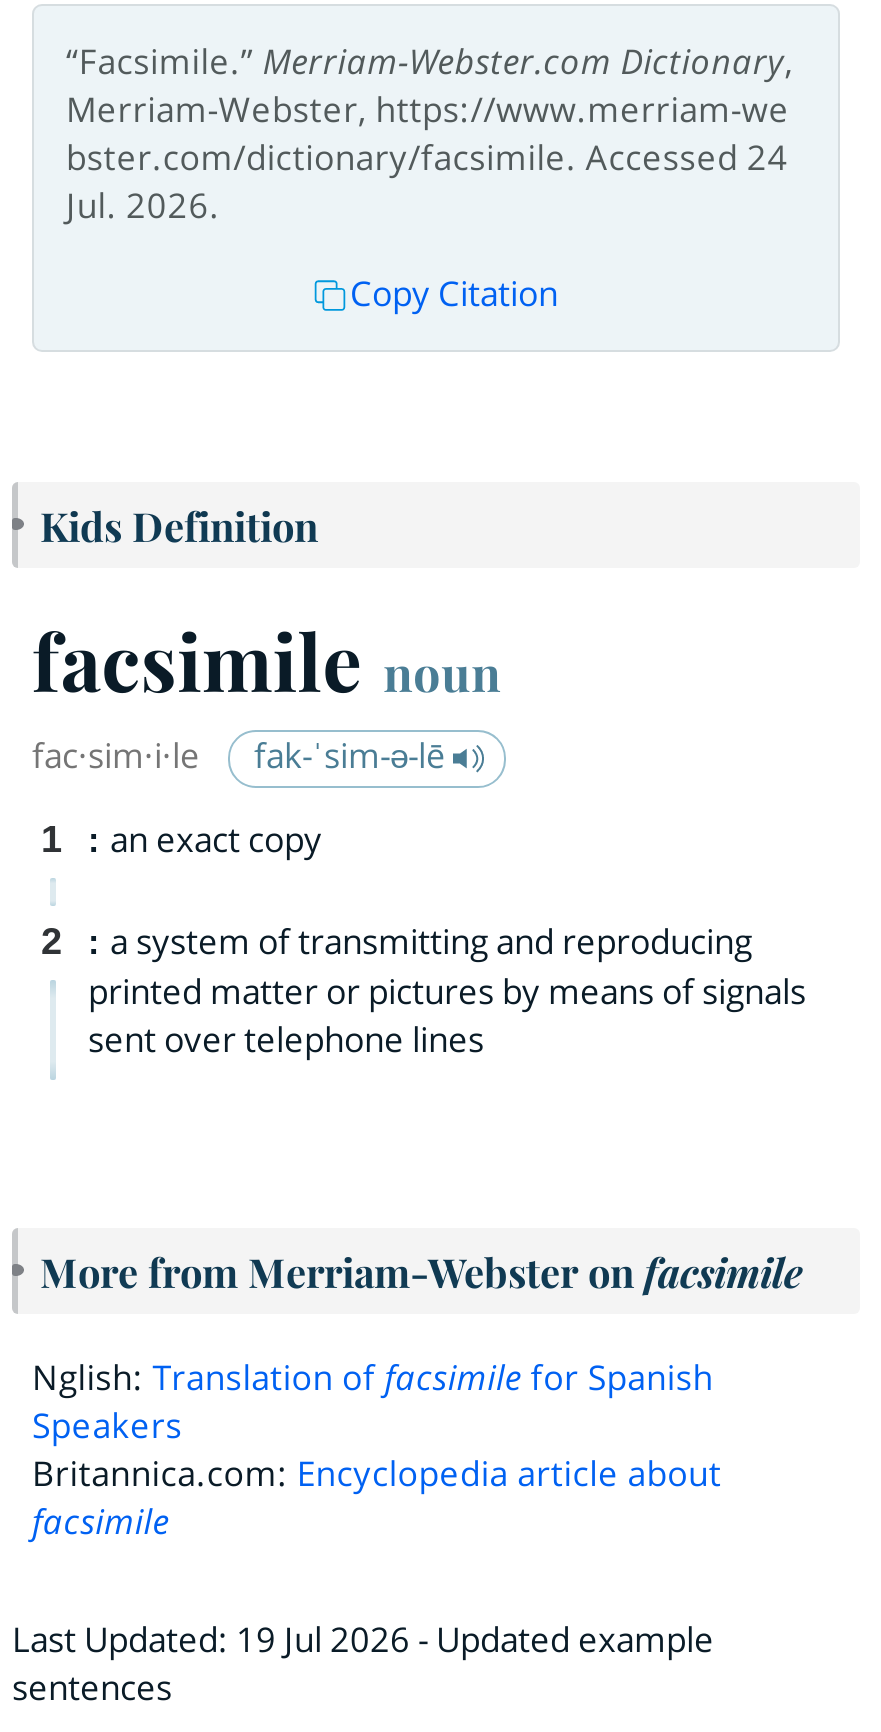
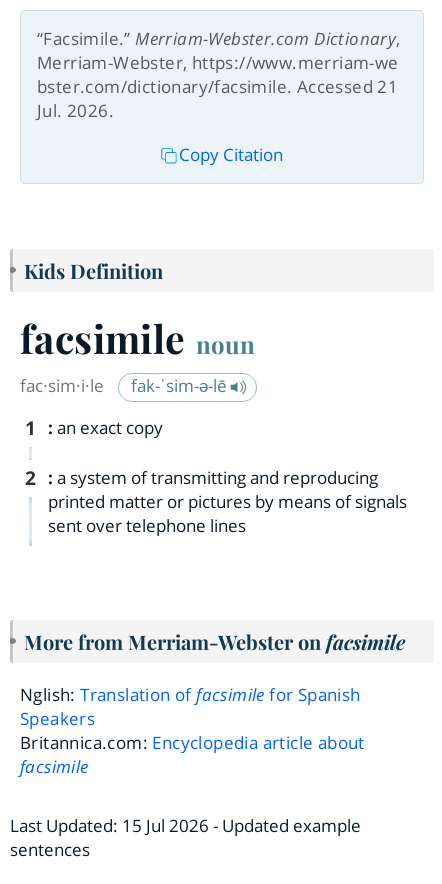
[66,134,788,180] bster.com/dictionary/facsimile. Accessed 24 -> [37,75,398,98] bster.com/dictionary/facsimile. Accessed 21
[12,1616,714,1662] Last Updated: 19 Jul 2026 - Updated example -> [10,814,361,837] Last Updated: 15 Jul 2026 - Updated example

